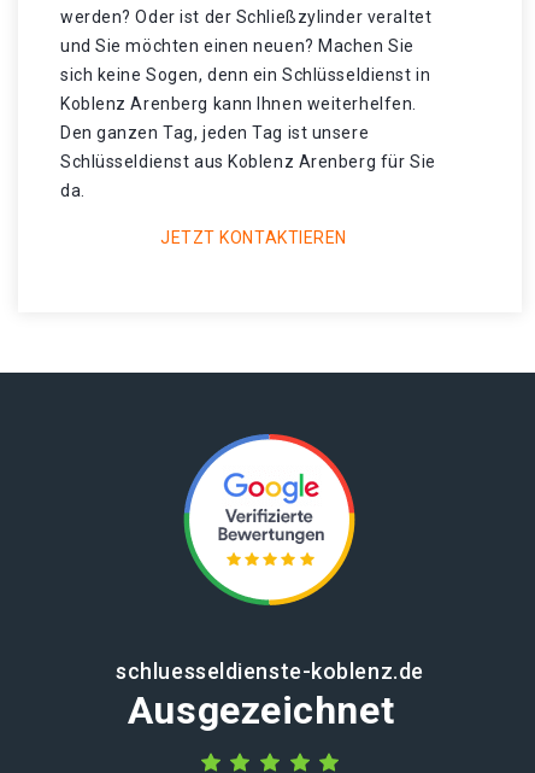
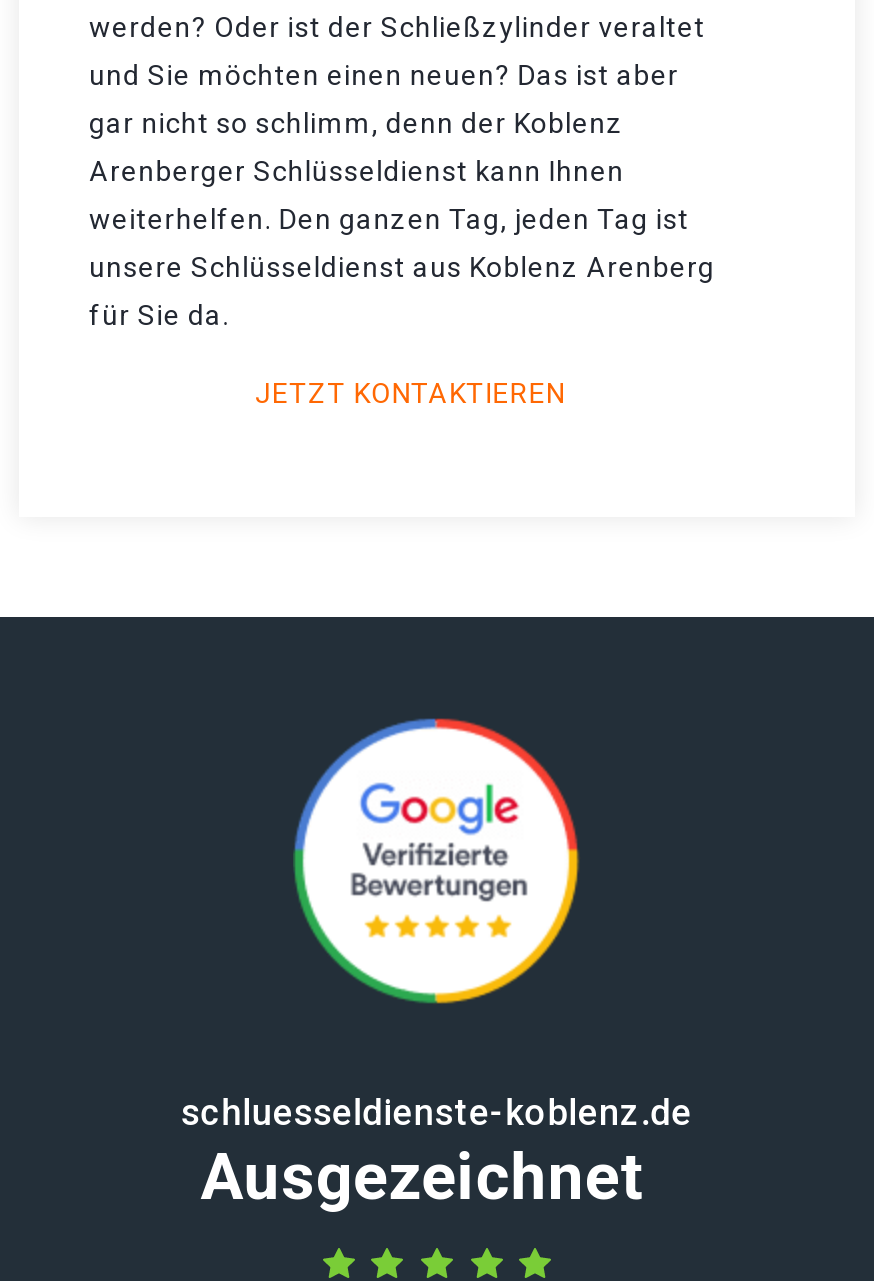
[60,36,414,55] und Sie möchten einen neuen? Machen Sie -> [89,59,679,91] und Sie möchten einen neuen? Das ist aber
[60,65,430,84] sich keine Sogen, denn ein Schlüsseldienst in -> [89,107,624,139] gar nicht so schlimm, denn der Koblenz
[60,94,417,113] Koblenz Arenberg kann Ihnen weiterhelfen. -> [89,155,624,187] Arenberger Schlüsseldienst kann Ihnen
[60,123,369,142] Den ganzen Tag, jeden Tag ist unsere -> [89,203,689,235] weiterhelfen. Den ganzen Tag, jeden Tag ist
[60,152,436,171] Schlüsseldienst aus Koblenz Arenberg für Sie -> [89,251,715,283] unsere Schlüsseldienst aus Koblenz Arenberg
[60,181,85,200] da. -> [89,299,229,331] für Sie da.

